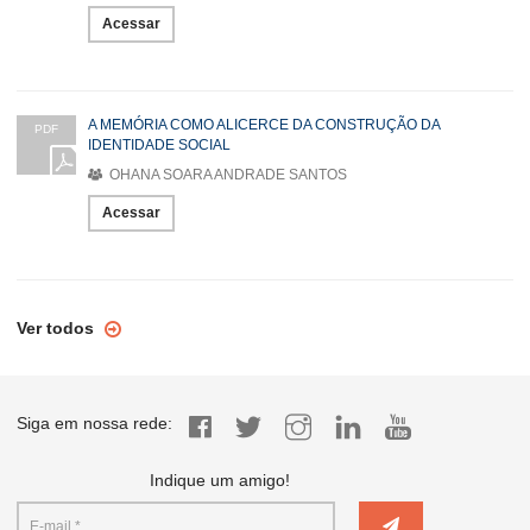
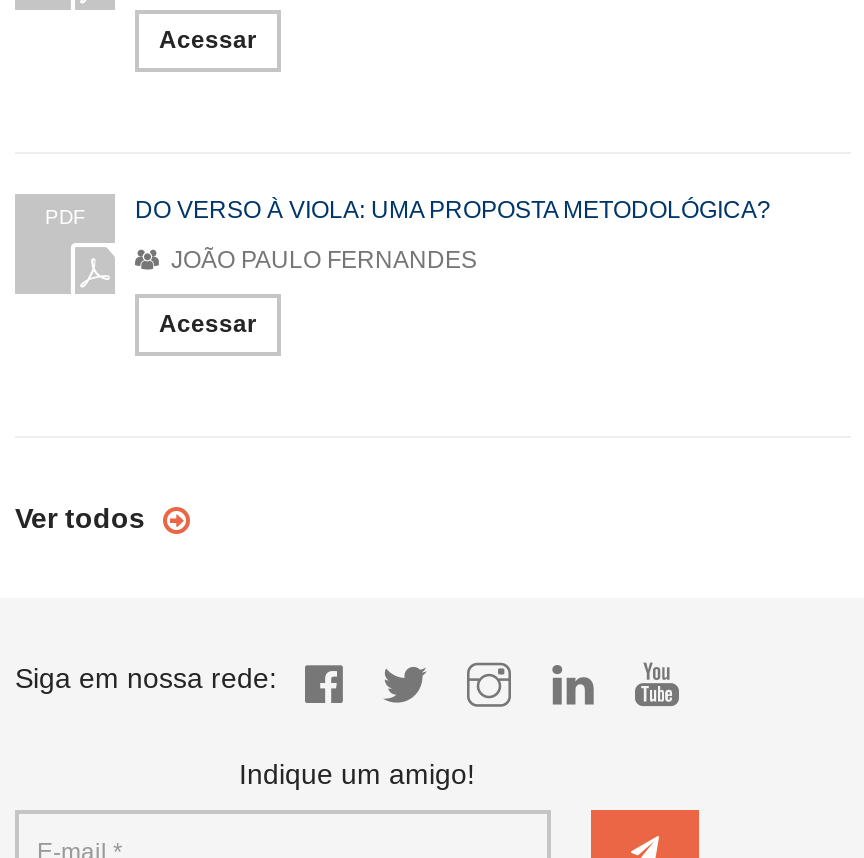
[88,117,440,154] A MEMÓRIA COMO ALICERCE DA CONSTRUÇÃO DA | IDENTIDADE SOCIAL -> [135,196,771,224] DO VERSO À VIOLA: UMA PROPOSTA METODOLÓGICA?
[106,167,347,183] OHANA SOARA ANDRADE SANTOS -> [165,246,477,274] JOÃO PAULO FERNANDES

